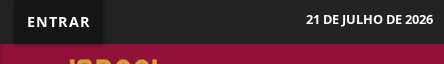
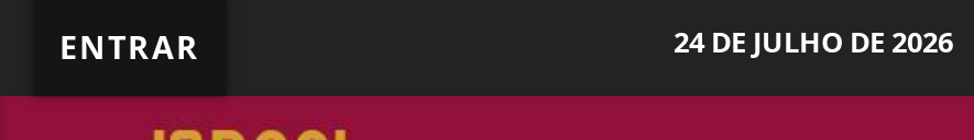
[306,10,433,28] 21 DE JULHO DE 2026 -> [674,22,953,61] 24 DE JULHO DE 2026

